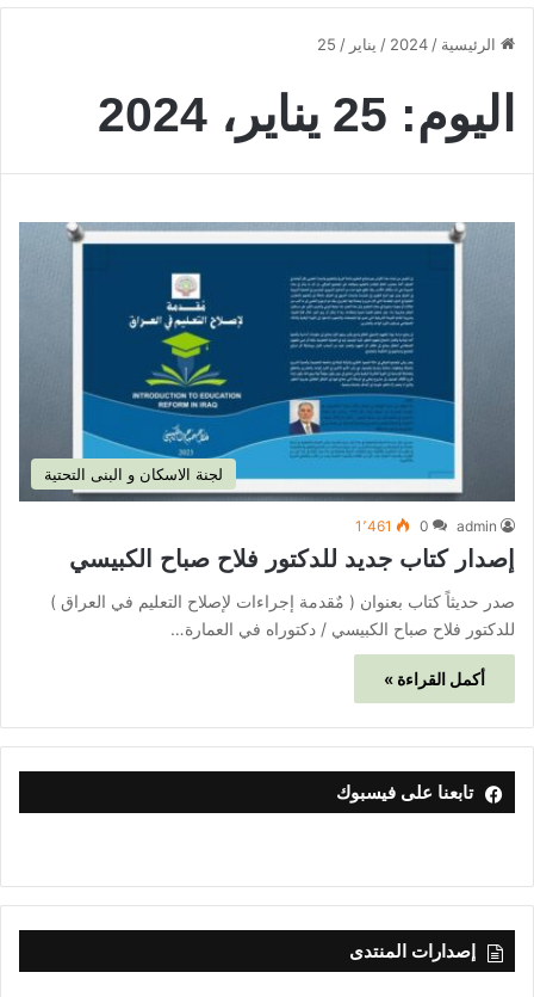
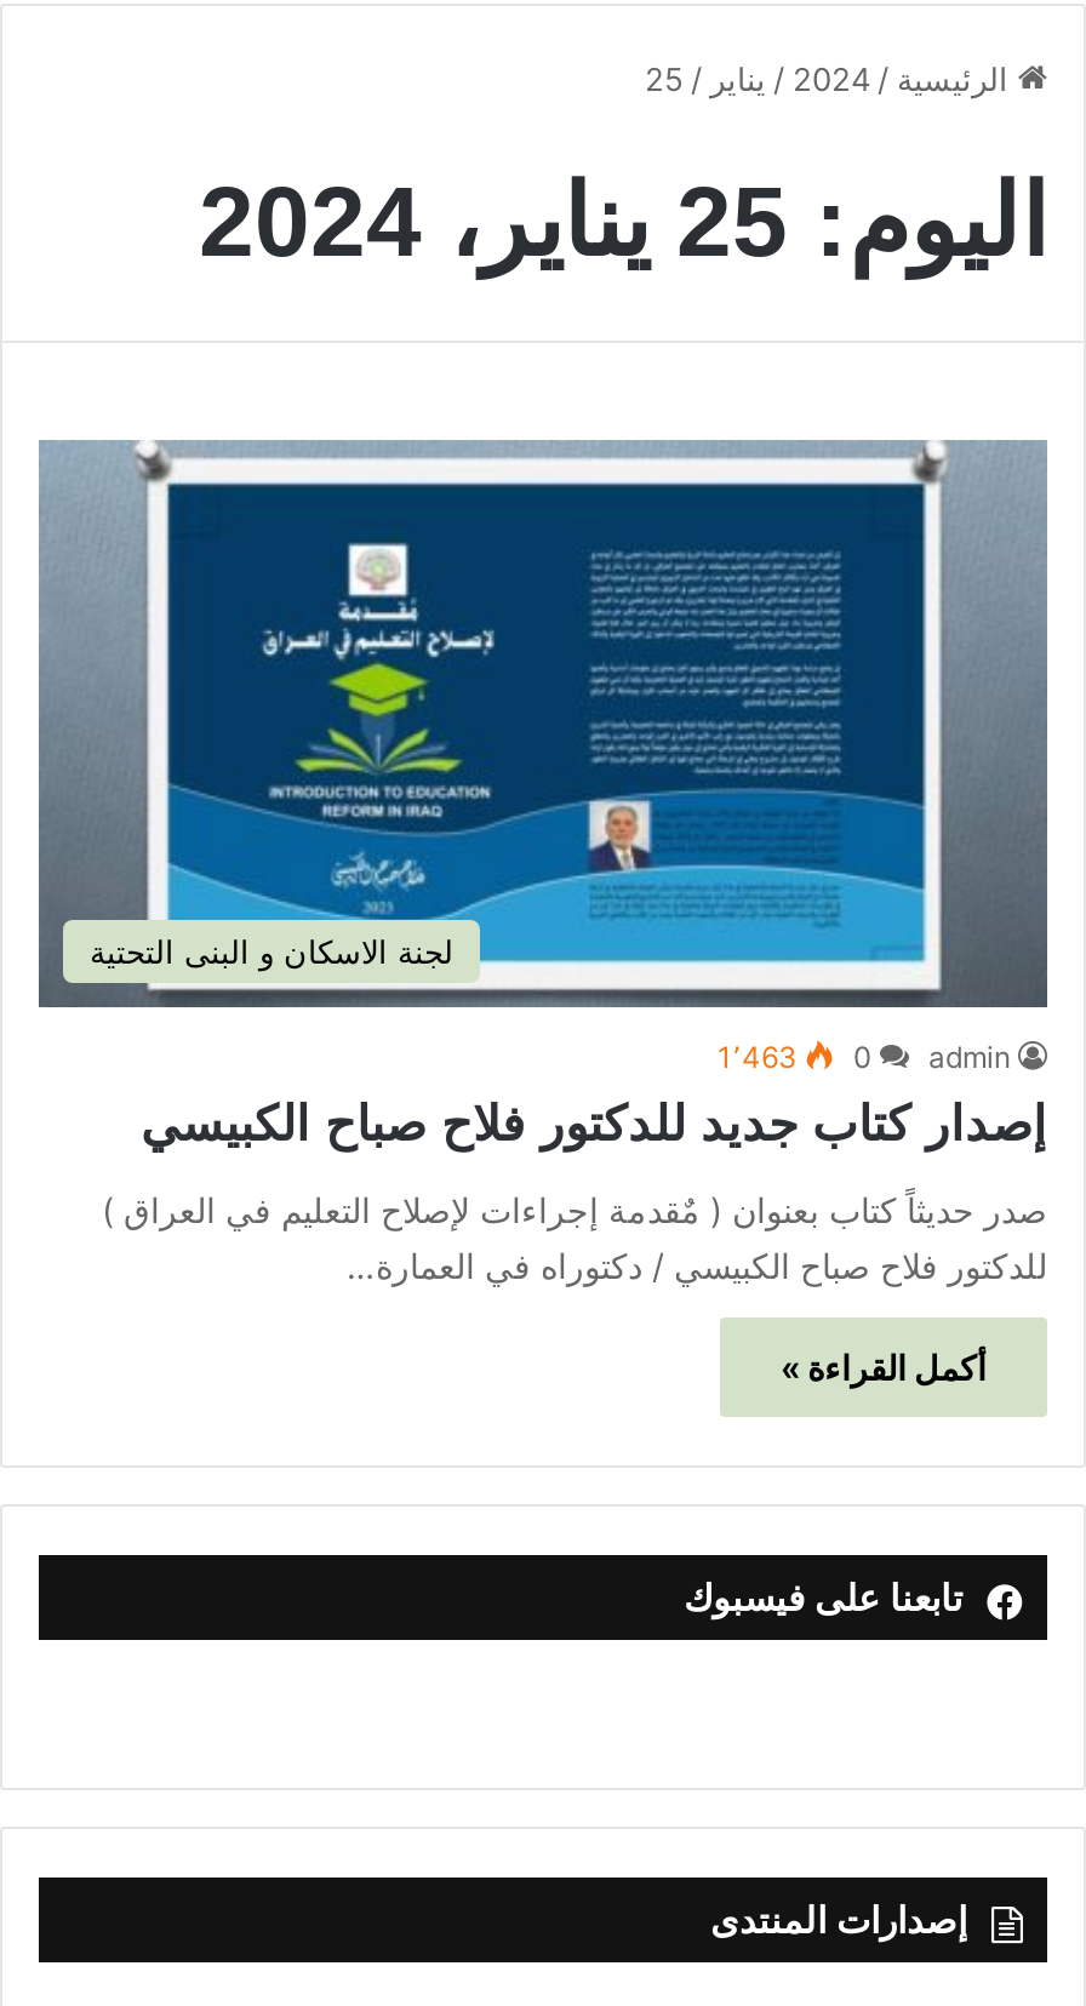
[355,517,497,535] 1٬461 0 admin -> [718,1039,1011,1076] 1٬463 0 admin

